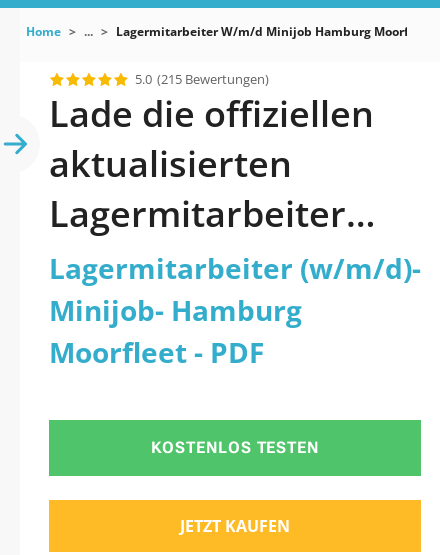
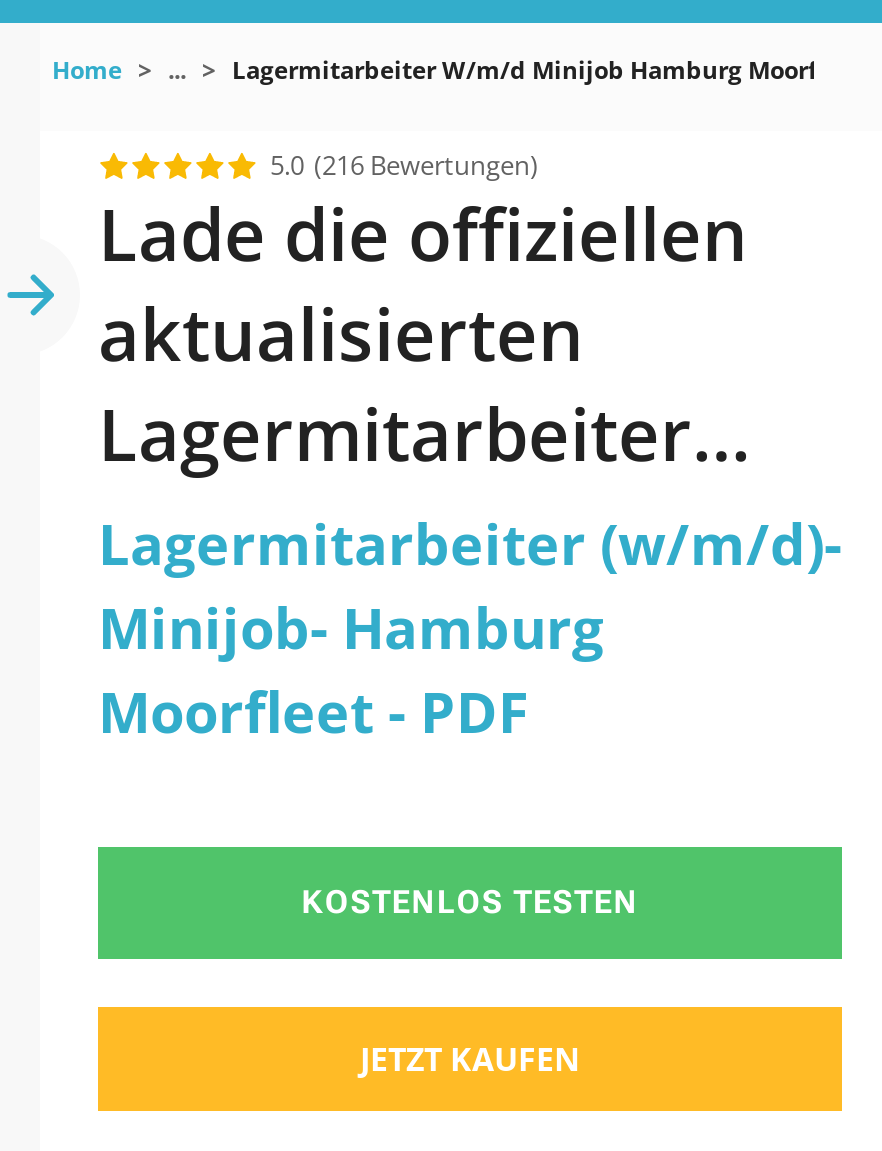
[135,70,269,88] 5.0 (215 Bewertungen) -> [270,147,538,183] 5.0 (216 Bewertungen)

